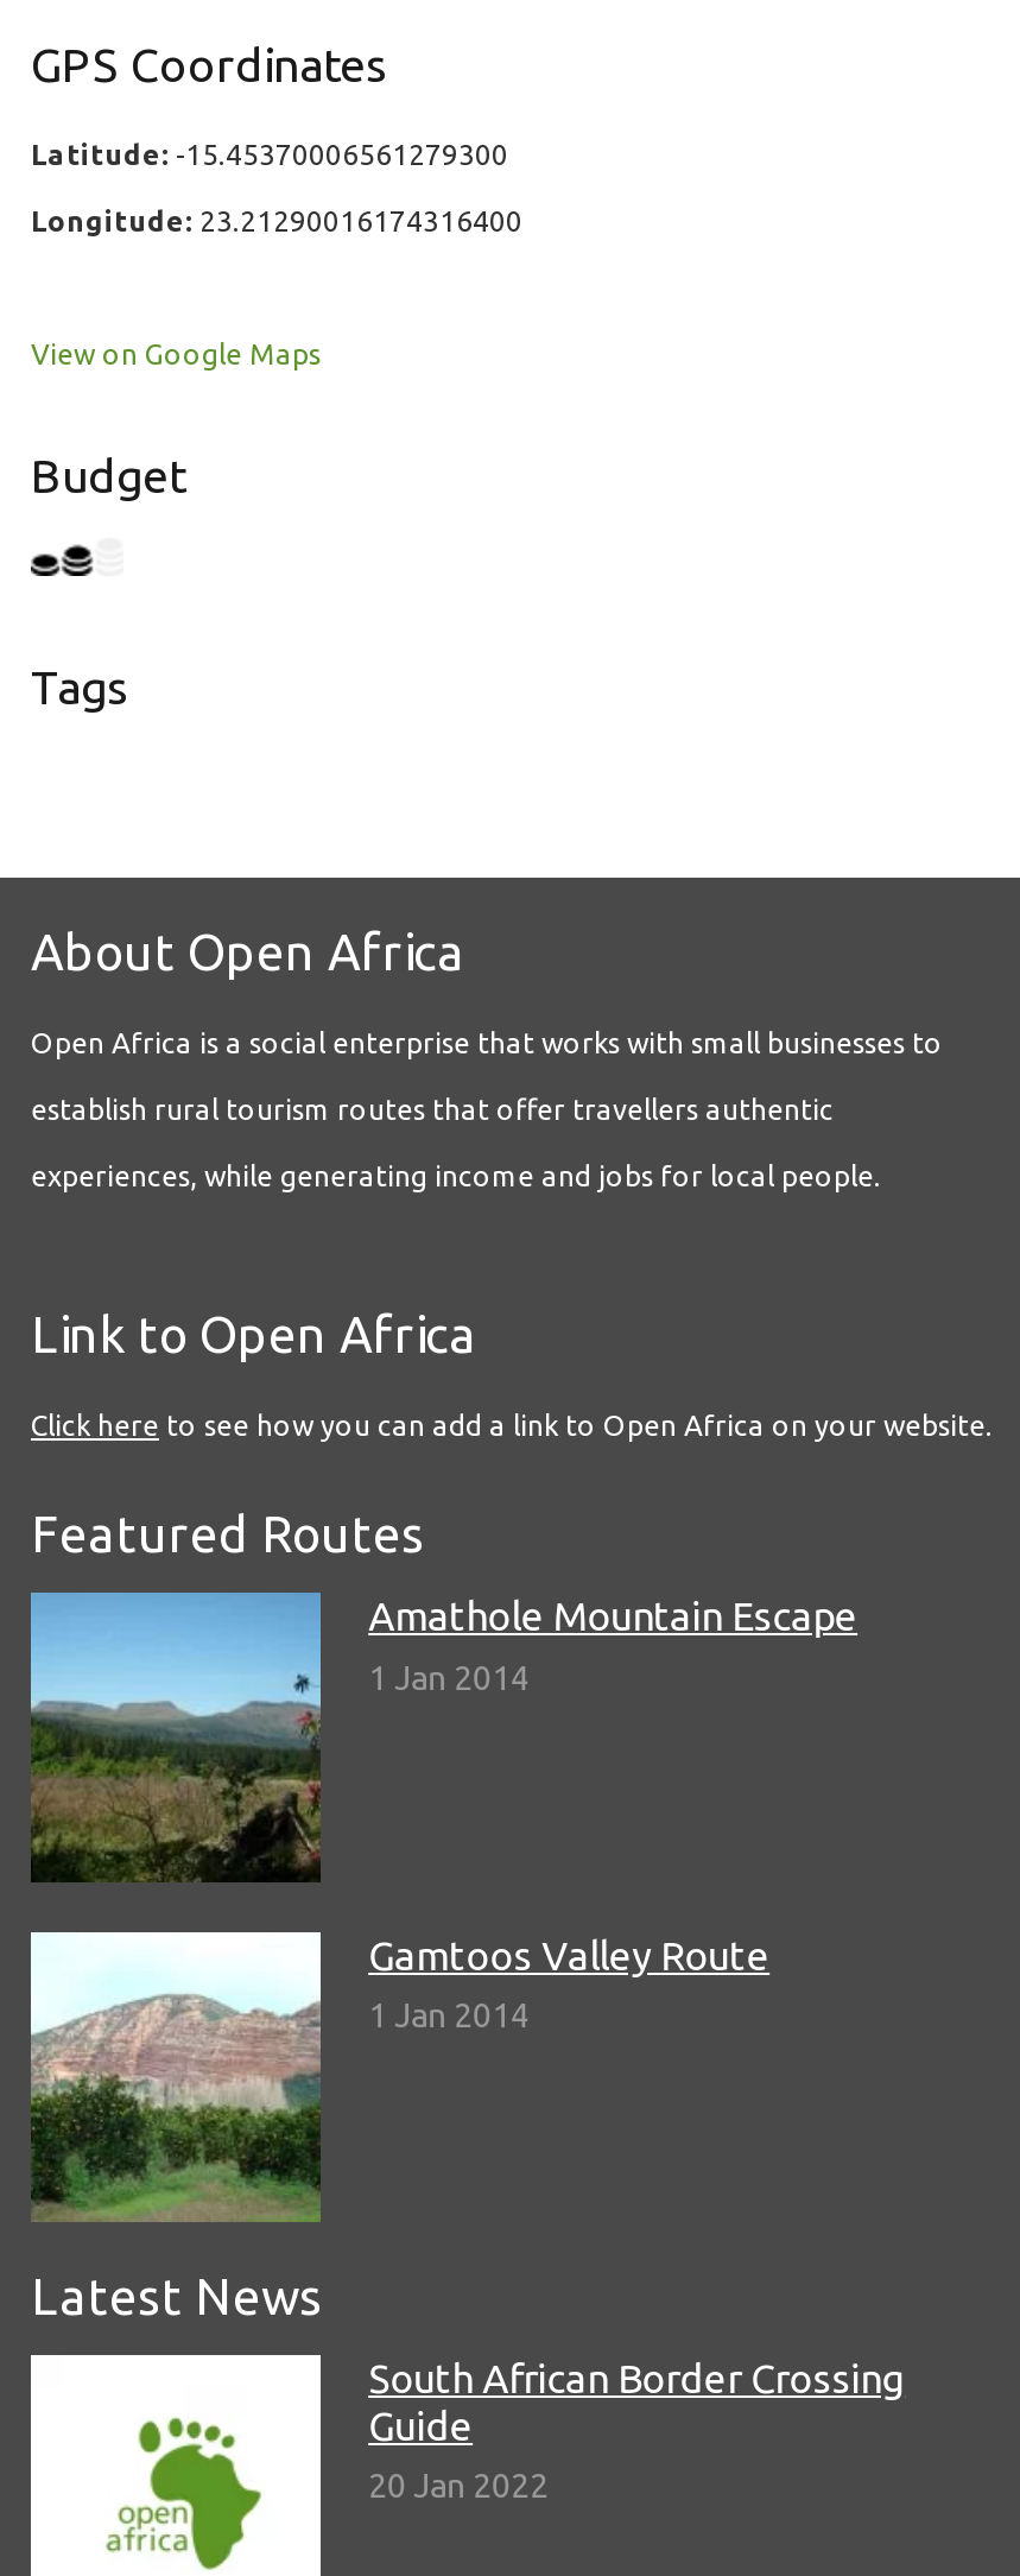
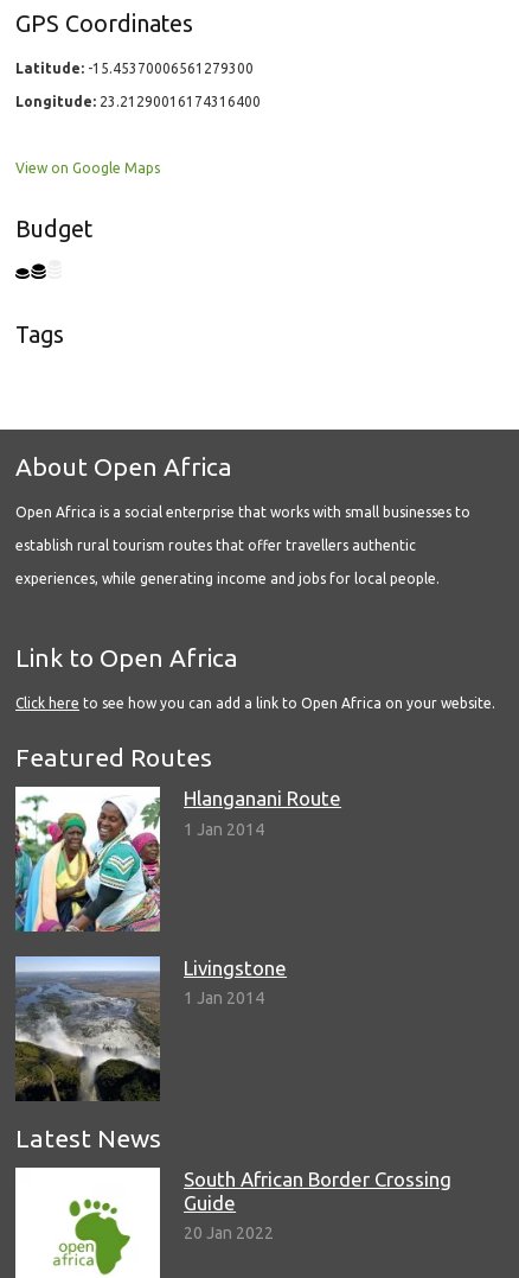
[28,1590,858,1885] [image] | Amathole Mountain Escape -> [14,786,341,933] [image] | Hlanganani Route
[28,1932,770,2222] [image] | Gamtoos Valley Route -> [15,956,287,1101] [image] | Livingstone

